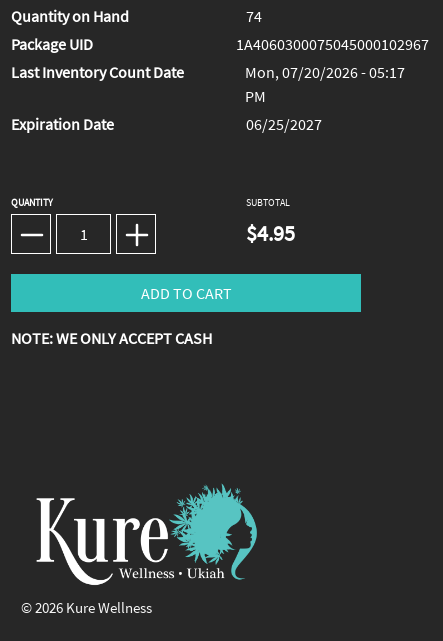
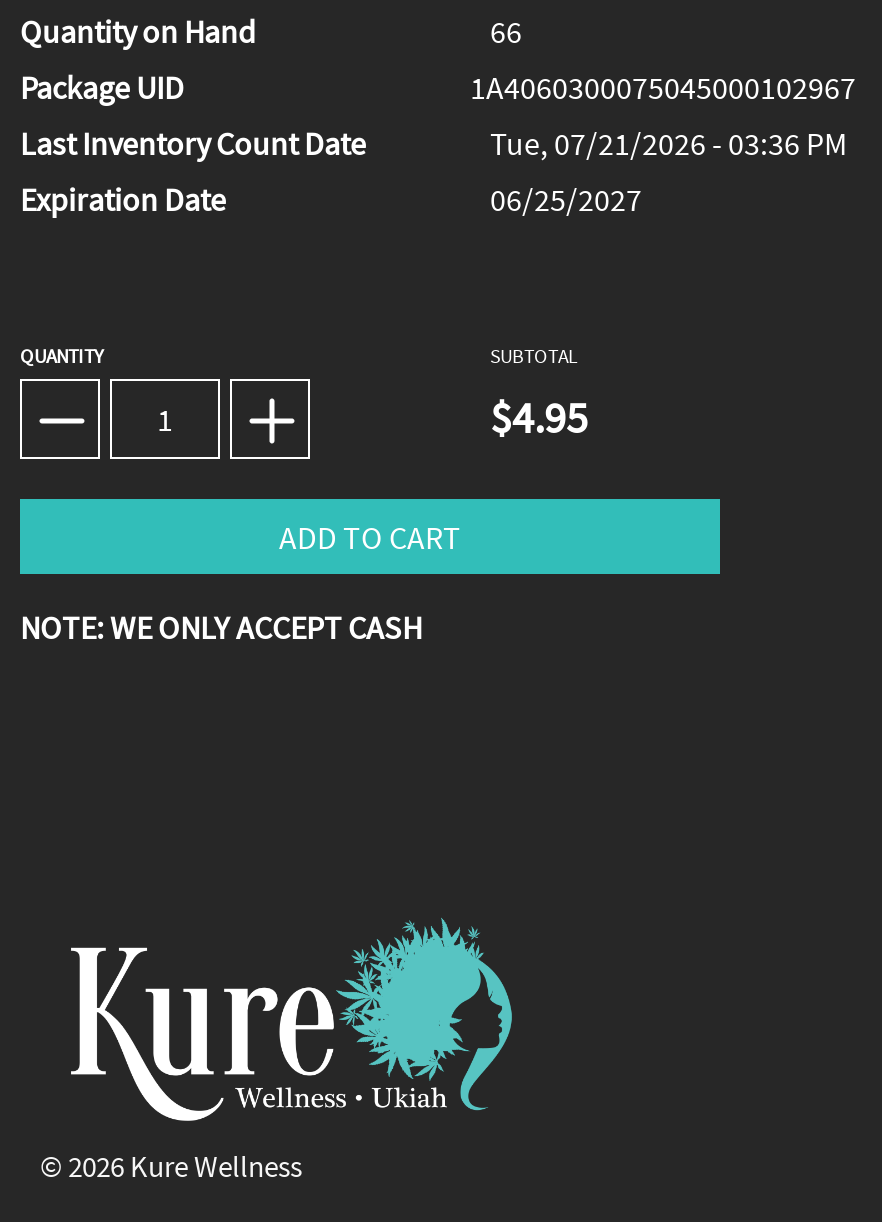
[246,6,262,26] 74 -> [490,10,522,50] 66
[245,62,405,106] Mon, 07/20/2026 - 05:17 | PM -> [490,122,848,162] Tue, 07/21/2026 - 03:36 PM

